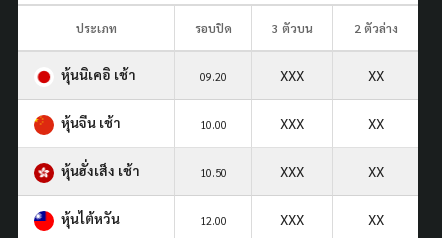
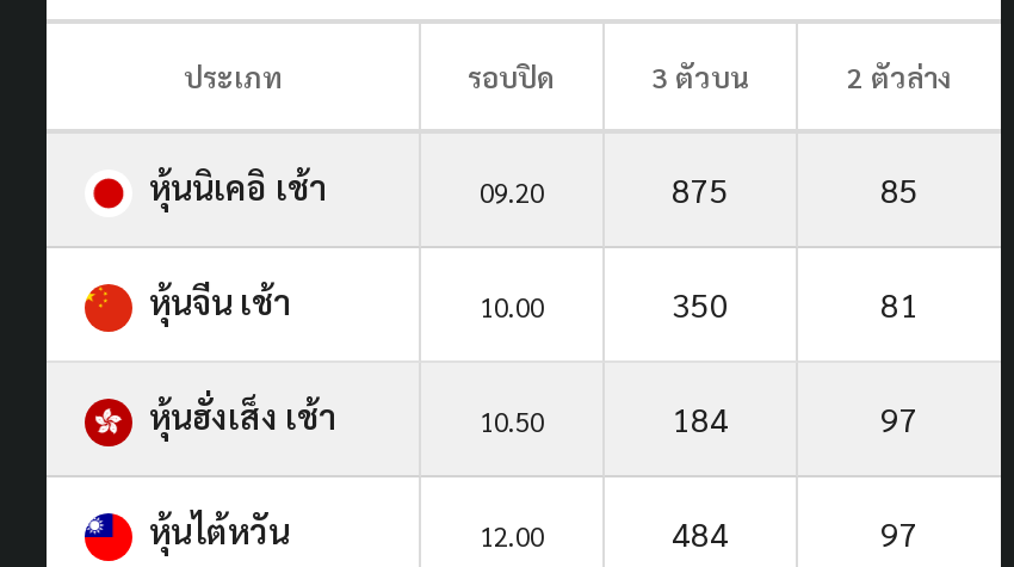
[280,66,383,84] XXX | XX -> [672,167,919,210] 875 | 85
[280,114,383,132] XXX | XX -> [672,281,919,324] 350 | 81
[280,162,383,180] XXX | XX -> [672,396,919,439] 184 | 97
[280,210,383,228] XXX | XX -> [672,510,919,553] 484 | 97

